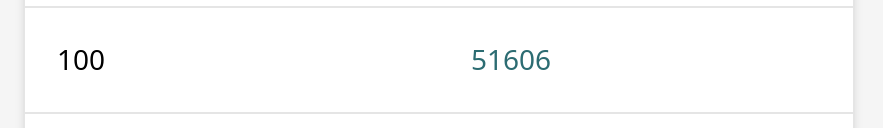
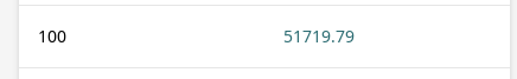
[471,40,551,78] 51606 -> [283,25,355,47] 51719.79

